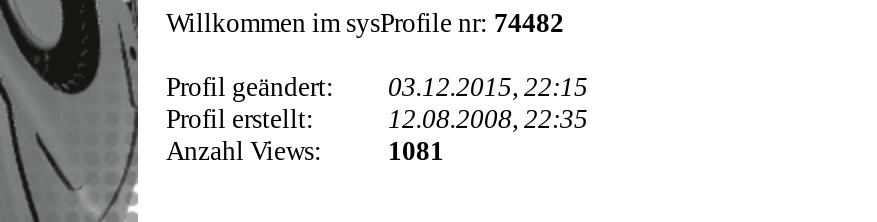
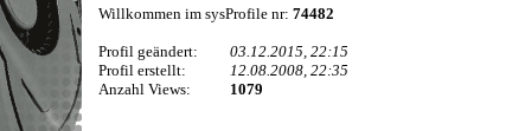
[388,136,444,166] 1081 -> [230,80,263,98] 1079

